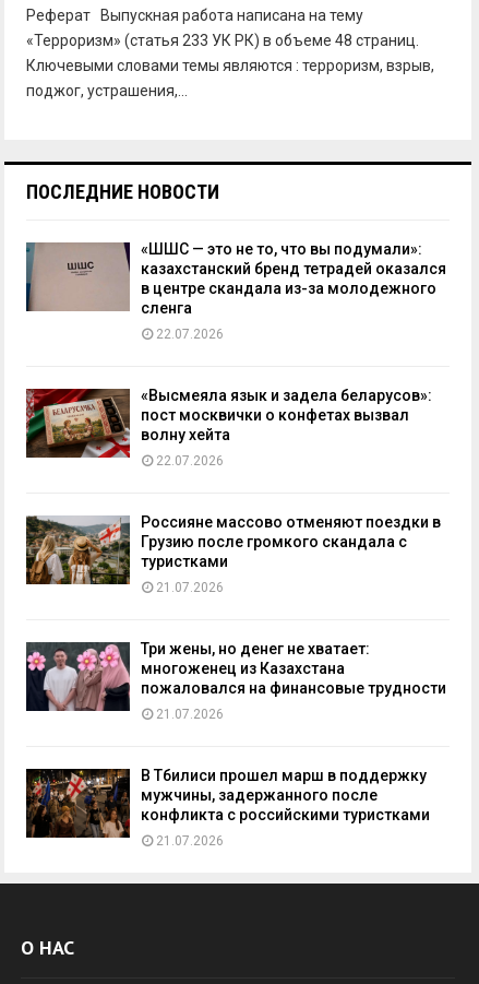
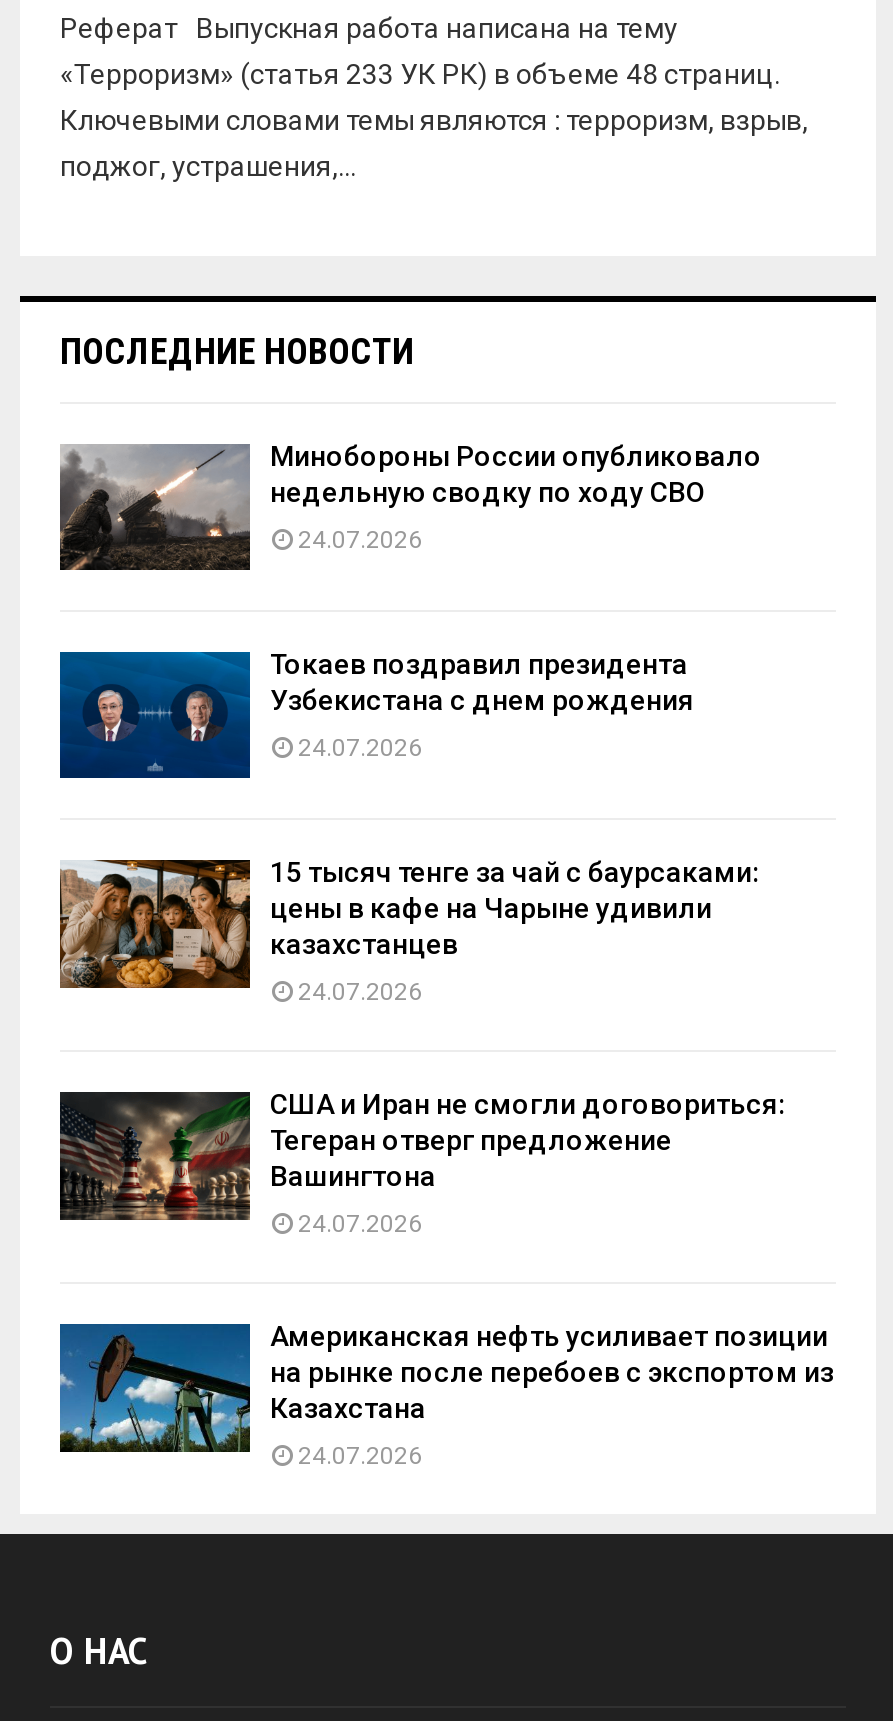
[25,240,446,316] [image] | «ШШС — это не то, что вы подумали»: | казахстанский бренд тетрадей оказался | в центре скандала из-за молодежного | сленга -> [58,439,762,570] [image] | Минобороны России опубликовало | недельную сводку по ходу СВО
[156,326,224,342] 22.07.2026 -> [298,525,422,553] 24.07.2026
[25,386,432,459] [image] | «Высмеяла язык и задела беларусов»: | пост москвички о конфетах вызвал | волну хейта -> [58,648,694,780] [image] | Токаев поздравил президента | Узбекистана с днем рождения
[156,453,224,468] 22.07.2026 -> [298,734,422,762] 24.07.2026
[26,513,441,585] [image] | Россияне массово отменяют поездки в | Грузию после громкого скандала с | туристками -> [58,857,760,990] [image] | 15 тысяч тенге за чай с баурсаками: | цены в кафе на Чарыне удивили | казахстанцев
[156,580,224,595] 21.07.2026 -> [298,979,422,1007] 24.07.2026
[26,640,446,712] [image] | Три жены, но денег не хватает: | многоженец из Казахстана | пожаловался на финансовые трудности -> [60,1089,786,1222] [image] | США и Иран не смогли договориться: | Тегеран отверг предложение | Вашингтона
[156,706,224,722] 21.07.2026 -> [298,1211,422,1239] 24.07.2026
[25,766,430,839] [image] | В Тбилиси прошел марш в поддержку | мужчины, задержанного после | конфликта с российскими туристками -> [58,1321,834,1454] [image] | Американская нефть усиливает позиции | на рынке после перебоев с экспортом из | Казахстана
[156,833,224,848] 21.07.2026 -> [298,1443,422,1471] 24.07.2026

